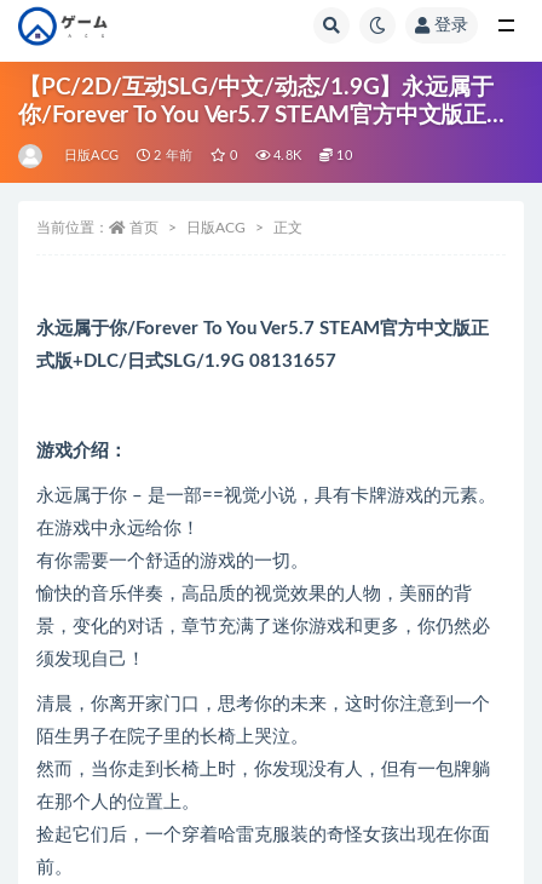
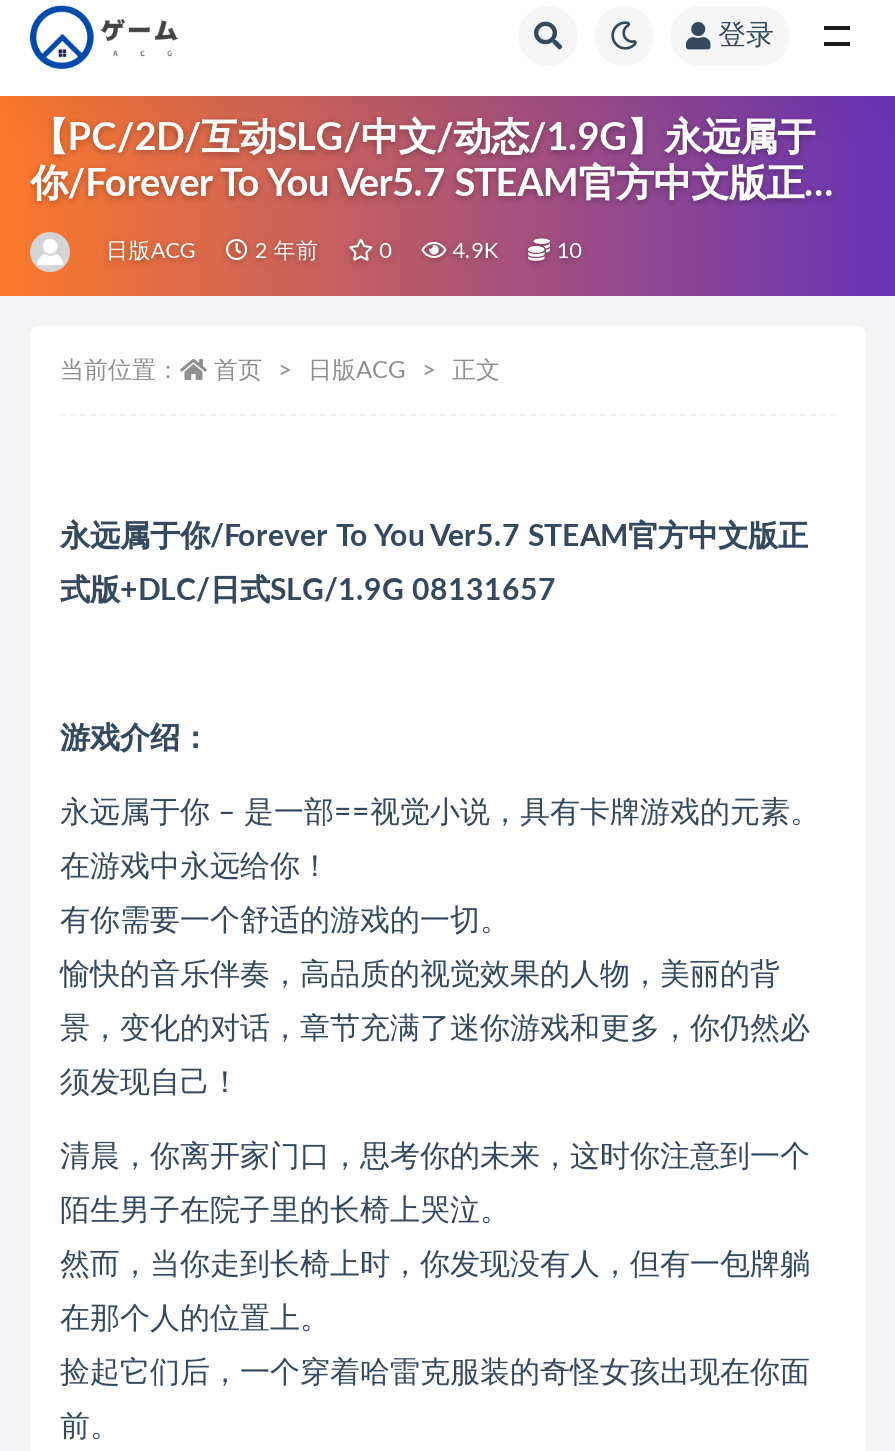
[270,149,301,162] 4.8K -> [446,240,498,262] 4.9K

